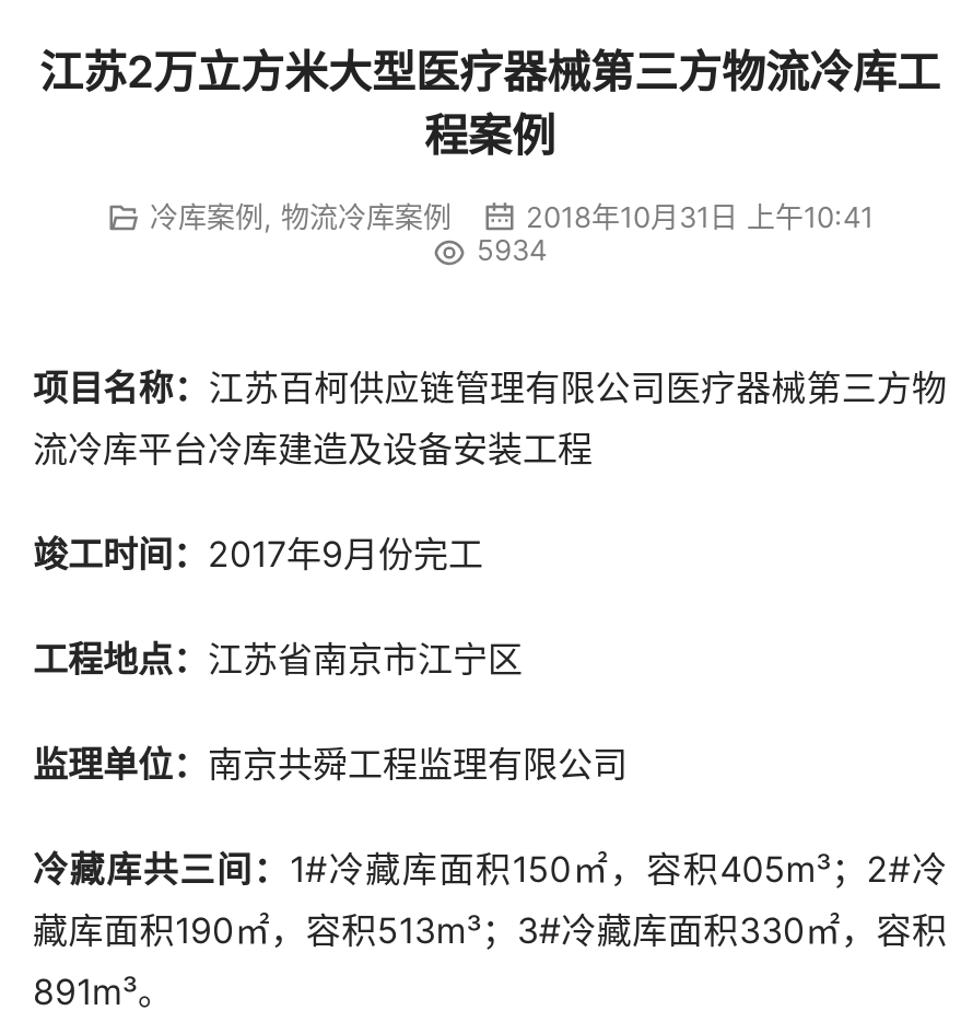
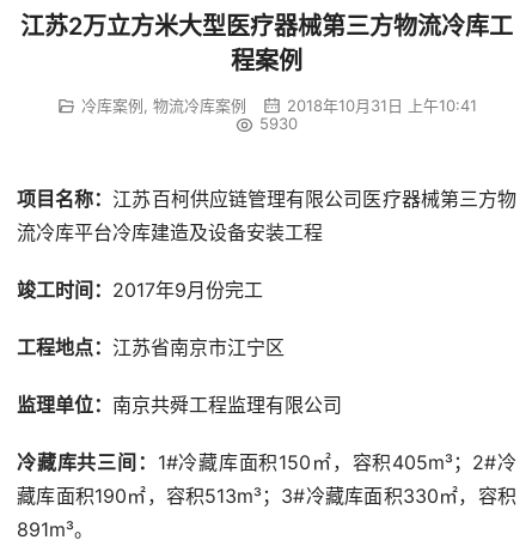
[468,232,547,267] 5934 -> [255,114,298,133] 5930

